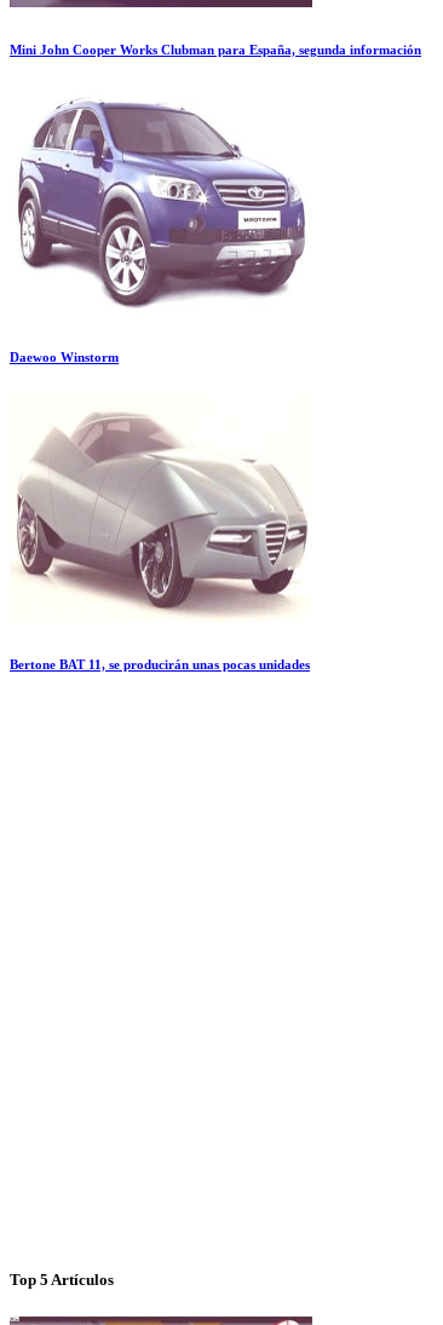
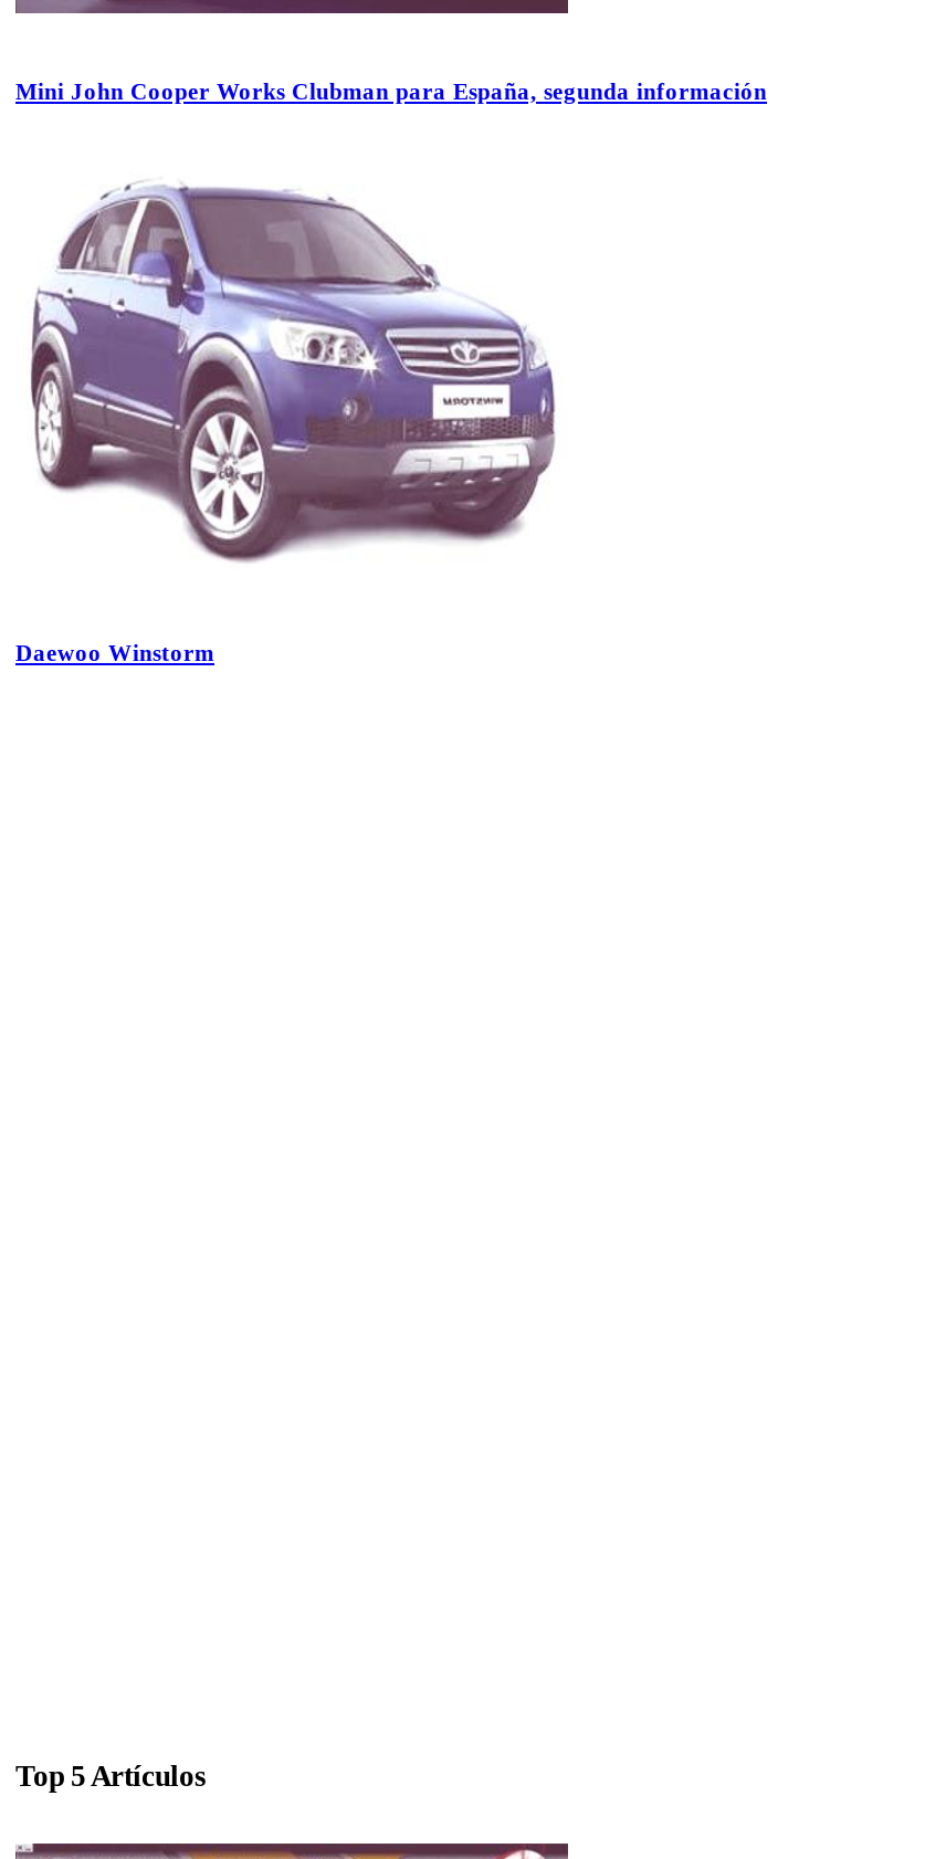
[10,411,310,671] [image] | Bertone BAT 11, se producirán unas pocas unidades -> none

